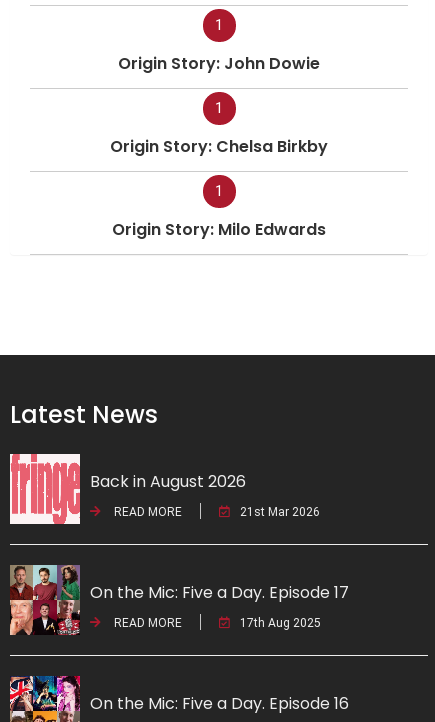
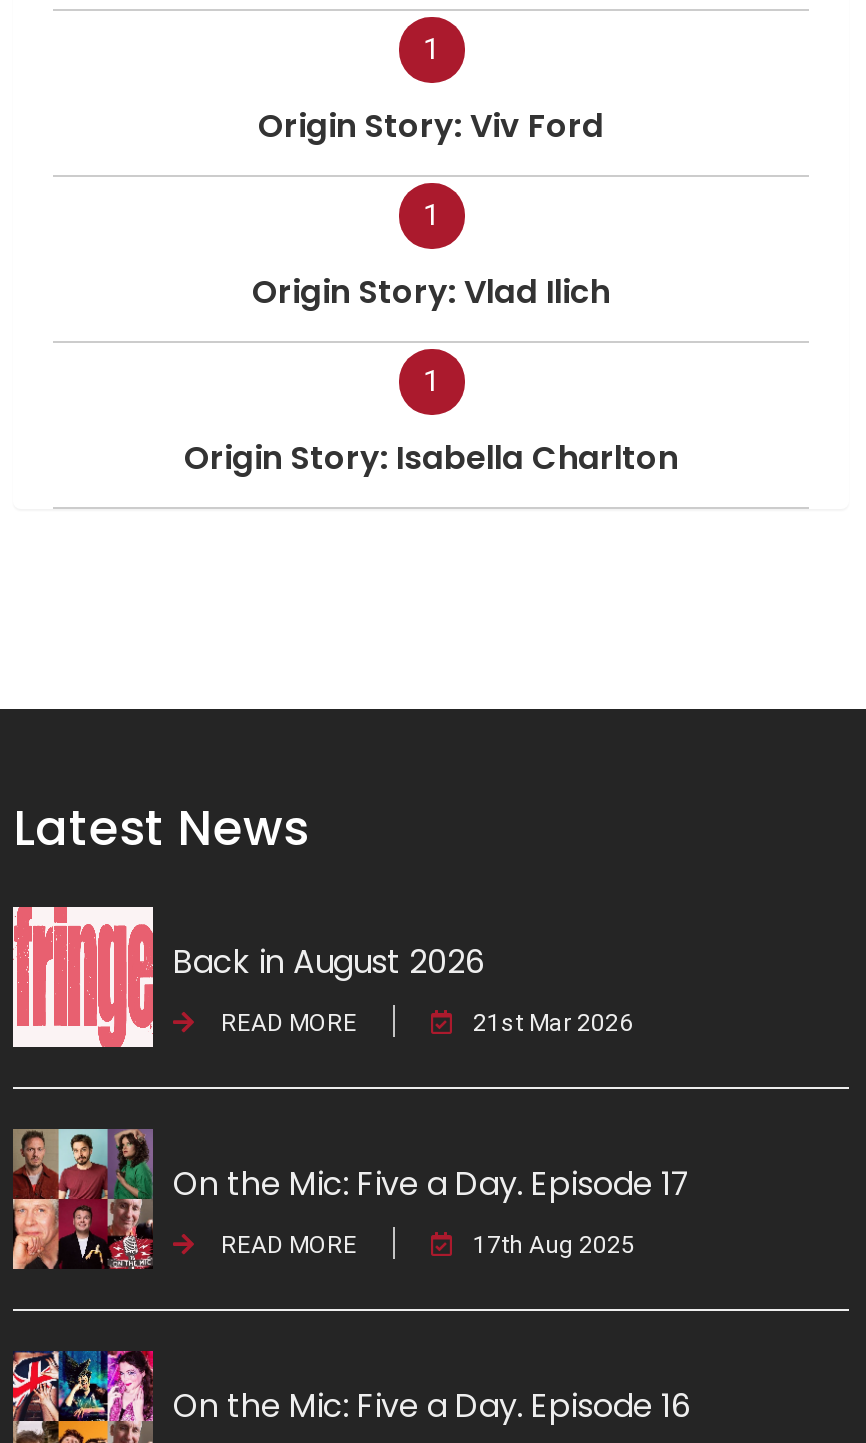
[118,52,320,75] Origin Story: John Dowie -> [258,102,604,148] Origin Story: Viv Ford
[110,135,328,158] Origin Story: Chelsa Birkby -> [252,268,610,314] Origin Story: Vlad Ilich
[112,218,326,241] Origin Story: Milo Edwards -> [184,434,678,480] Origin Story: Isabella Charlton

